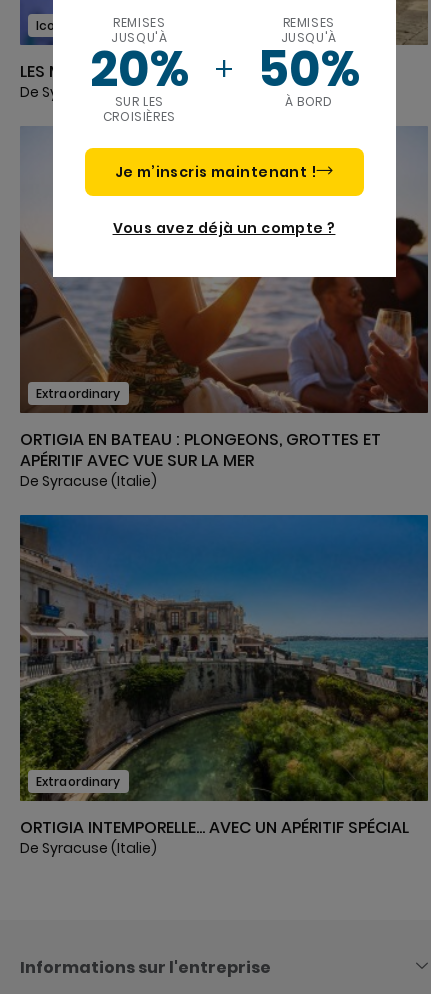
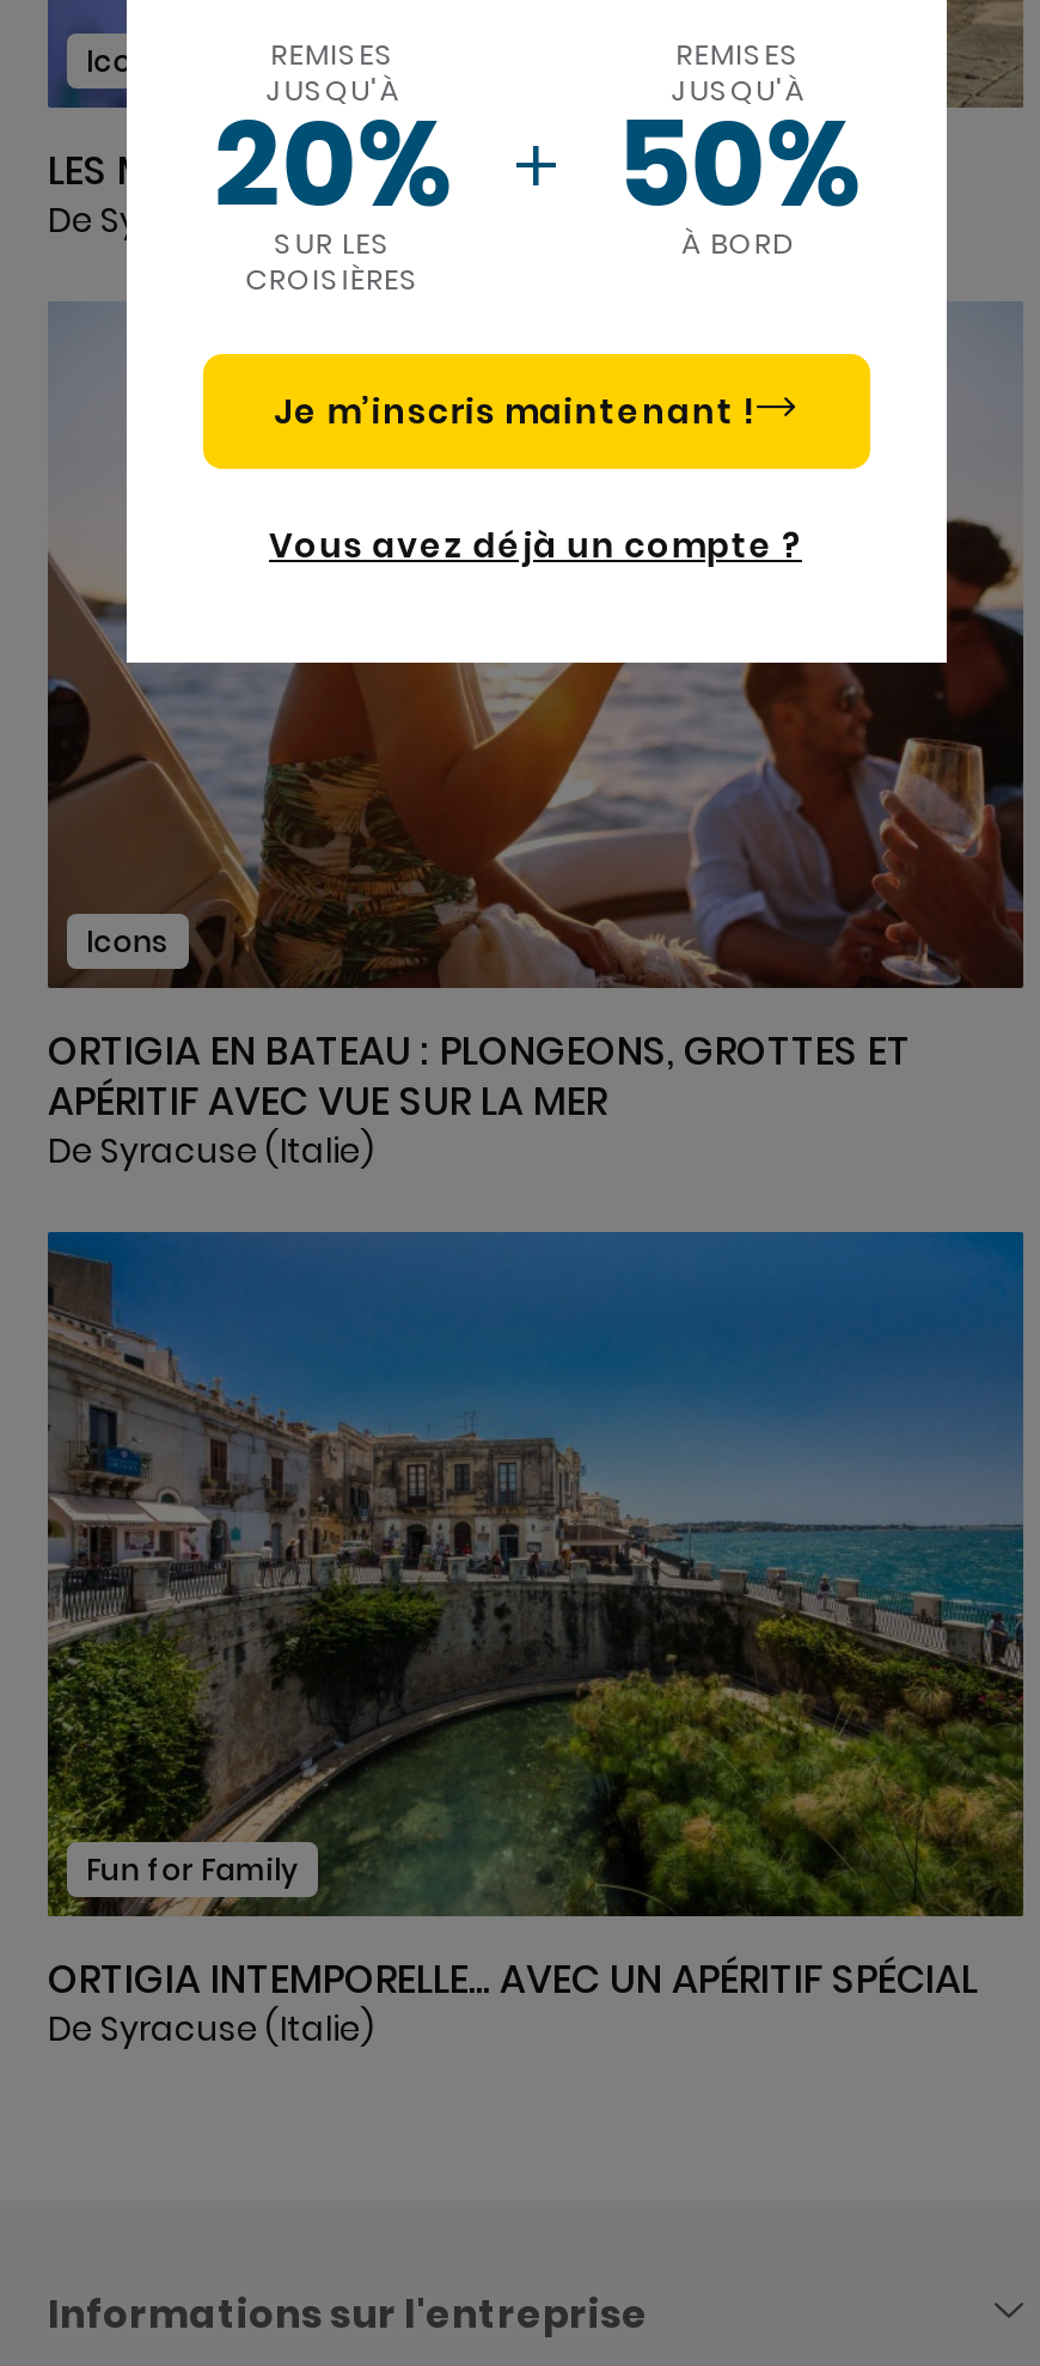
[36,385,121,402] Extraordinary -> [86,921,169,961] Icons
[36,773,121,790] Extraordinary -> [86,1850,298,1891] Fun for Family

